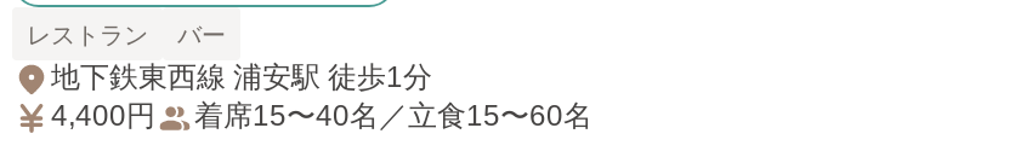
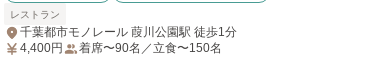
[51,21,432,94] バー | 地下鉄東西線 浦安駅 徒歩1分 -> [20,25,237,39] 千葉都市モノレール 葭川公園駅 徒歩1分
[194,99,592,133] 着席15〜40名／立食15〜60名 -> [79,41,222,55] 着席〜90名／立食〜150名

